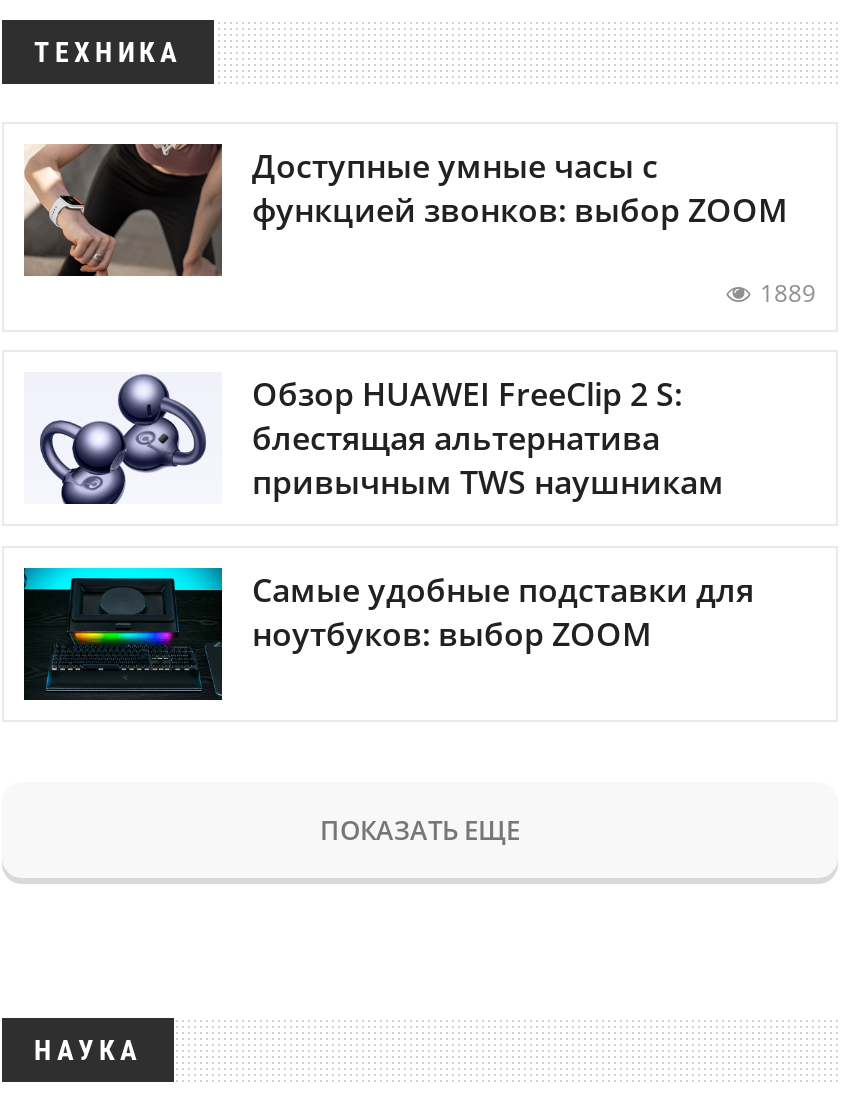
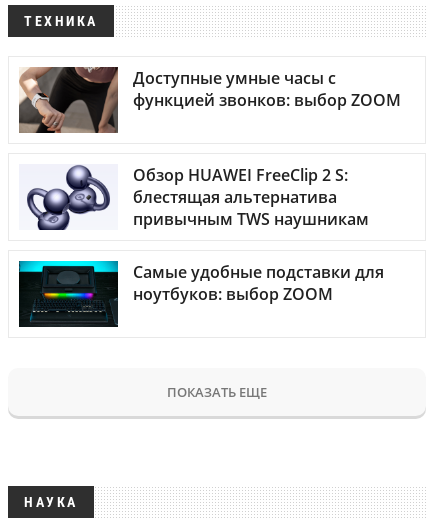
[760,276,816,310] 1889 -> none

